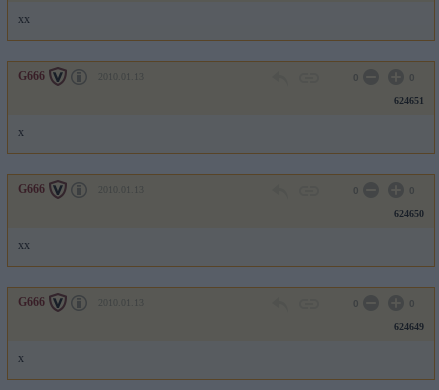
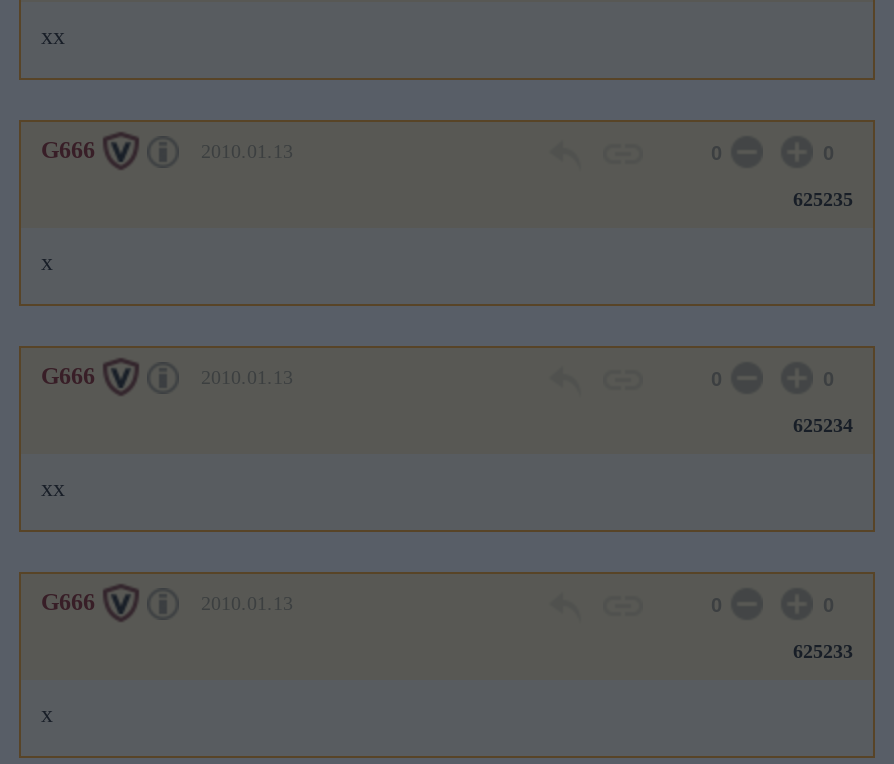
[394,95,424,106] 624651 -> [793,188,853,210] 625235
[394,208,424,219] 624650 -> [793,414,853,436] 625234
[394,321,424,332] 624649 -> [793,640,853,662] 625233

